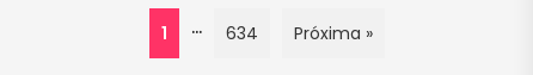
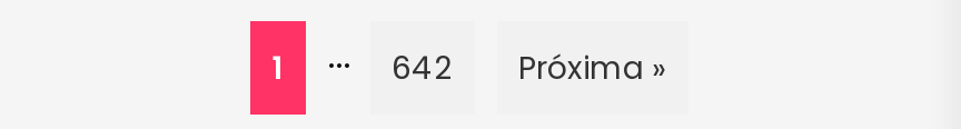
[225,21,258,45] 634 -> [392,44,452,89] 642

